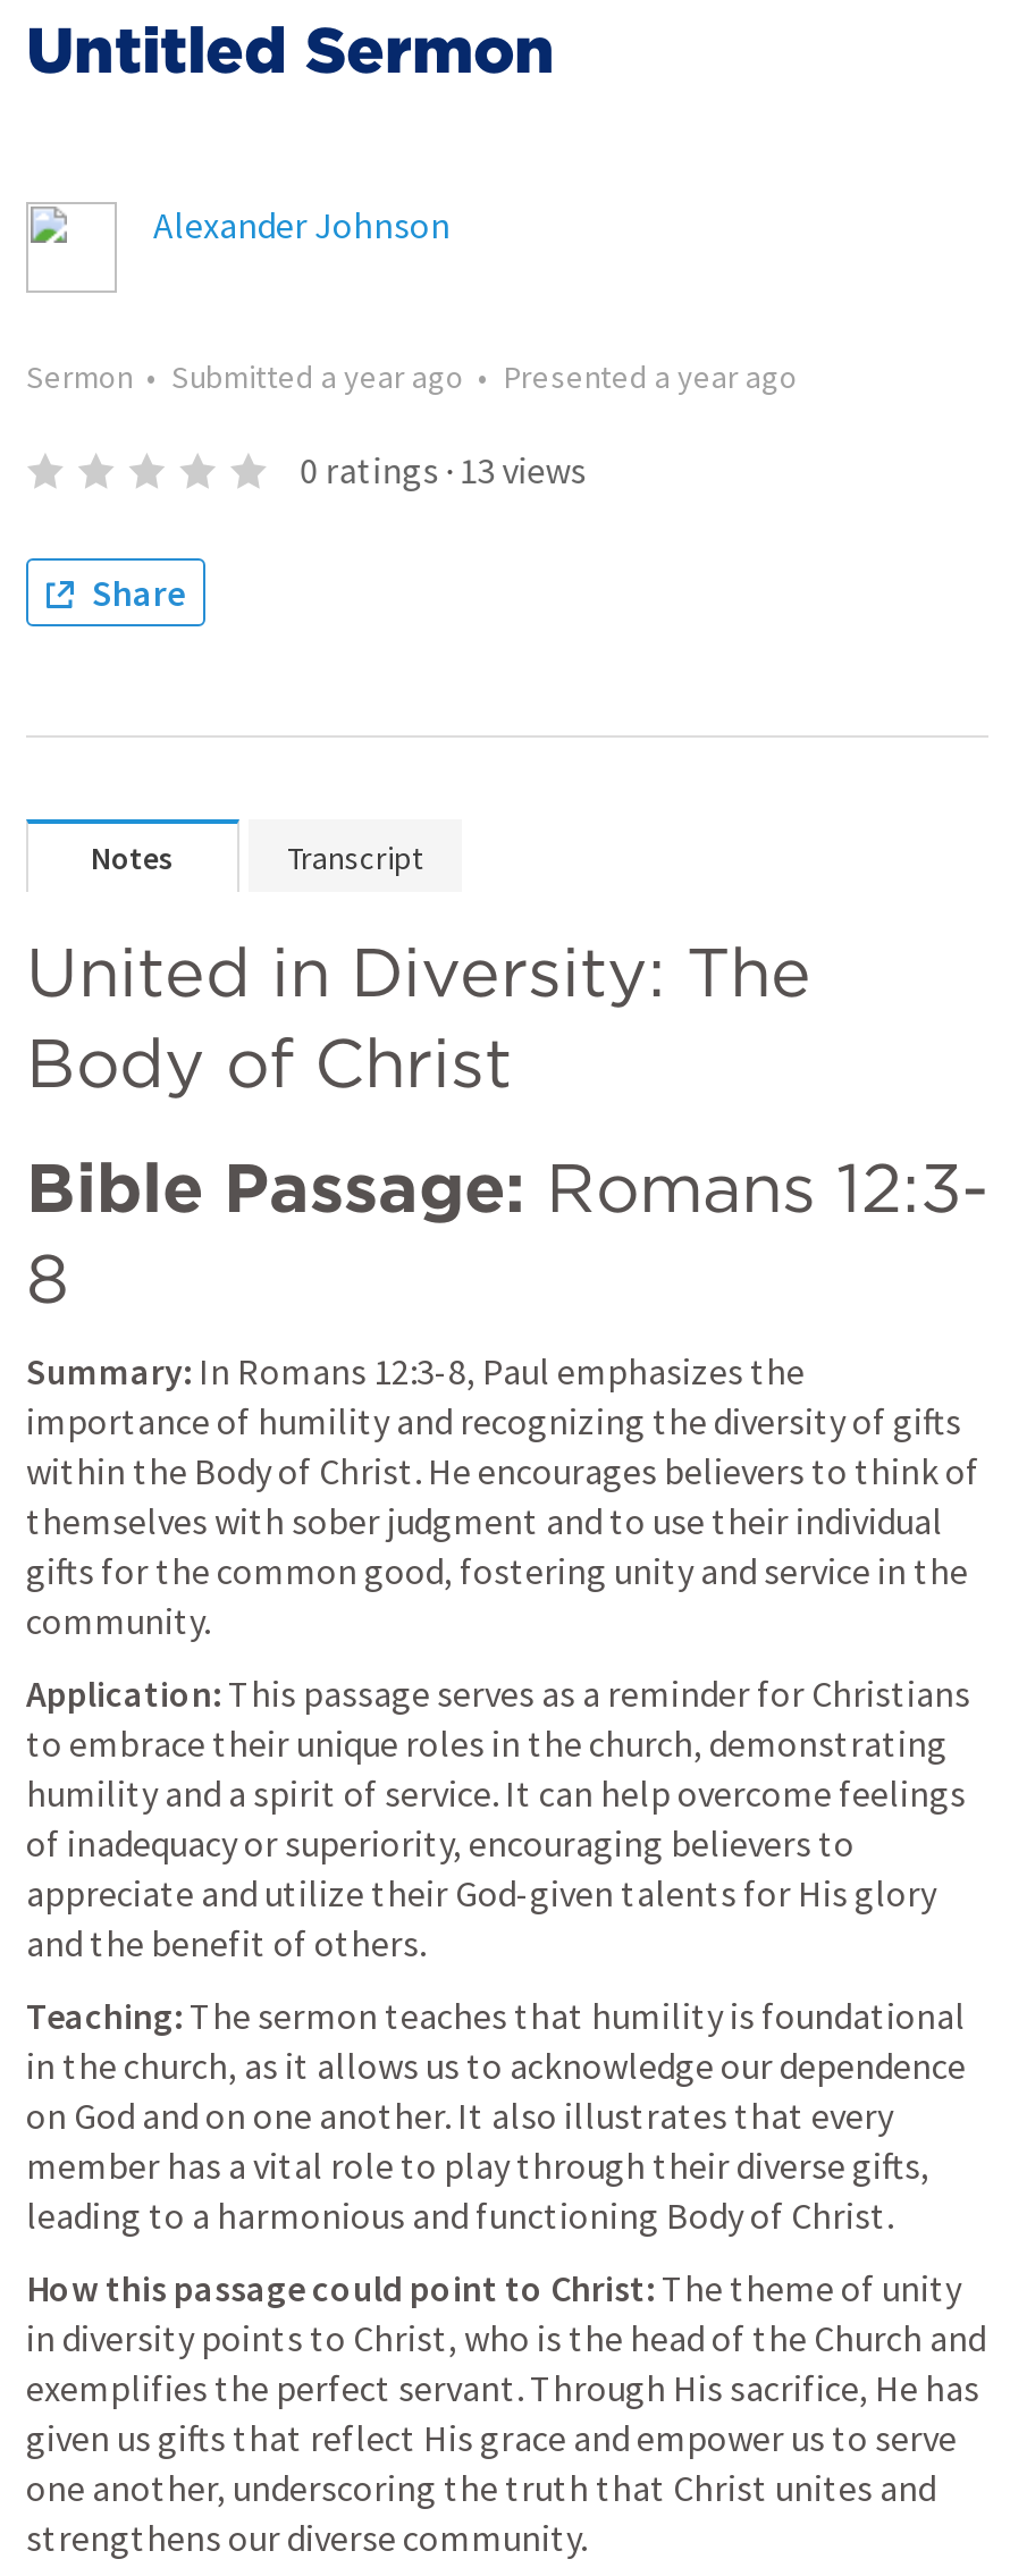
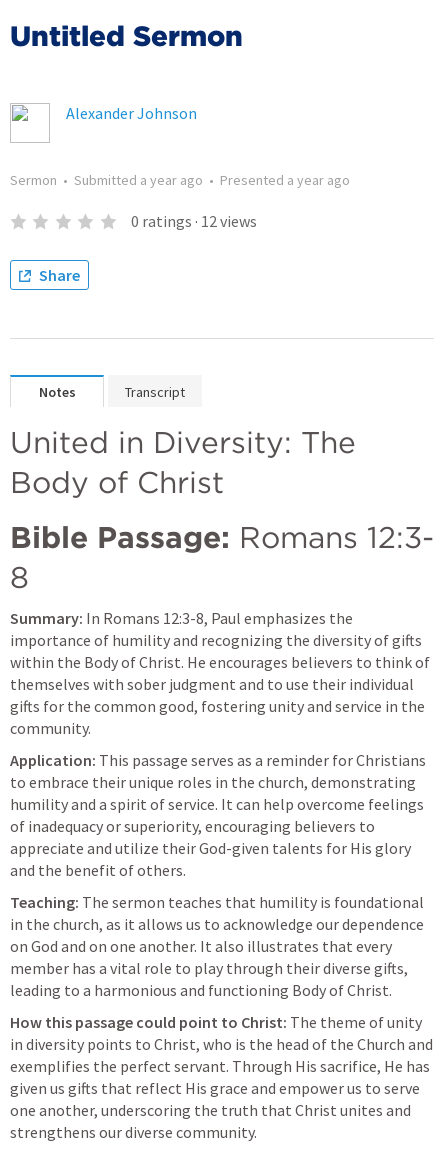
[300,447,586,493] 0 ratings · 13 views -> [131,211,257,231] 0 ratings · 12 views

